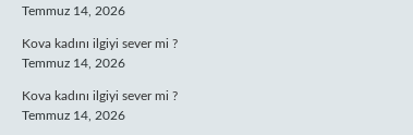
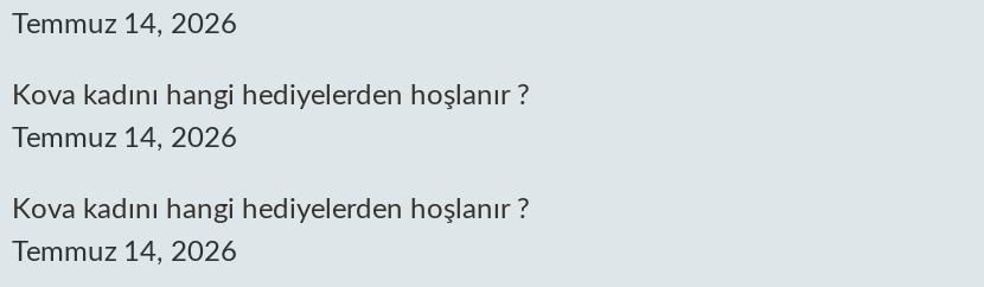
[22,37,178,50] Kova kadını ilgiyi sever mi ? -> [12,81,529,109] Kova kadını hangi hediyelerden hoşlanır ?
[22,89,178,102] Kova kadını ilgiyi sever mi ? -> [12,194,529,223] Kova kadını hangi hediyelerden hoşlanır ?

